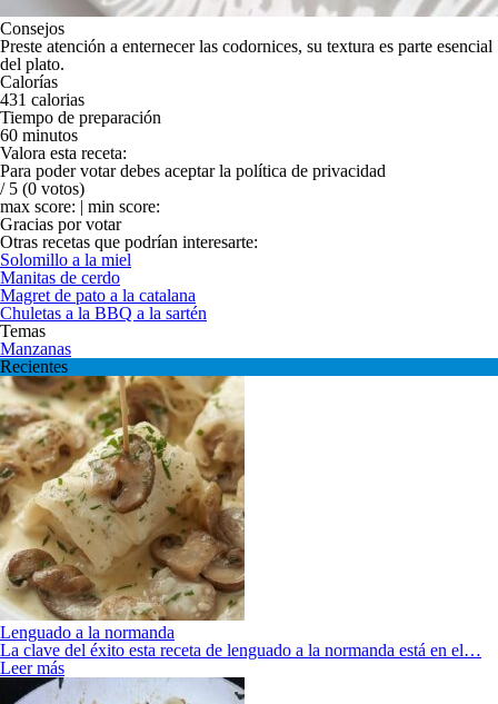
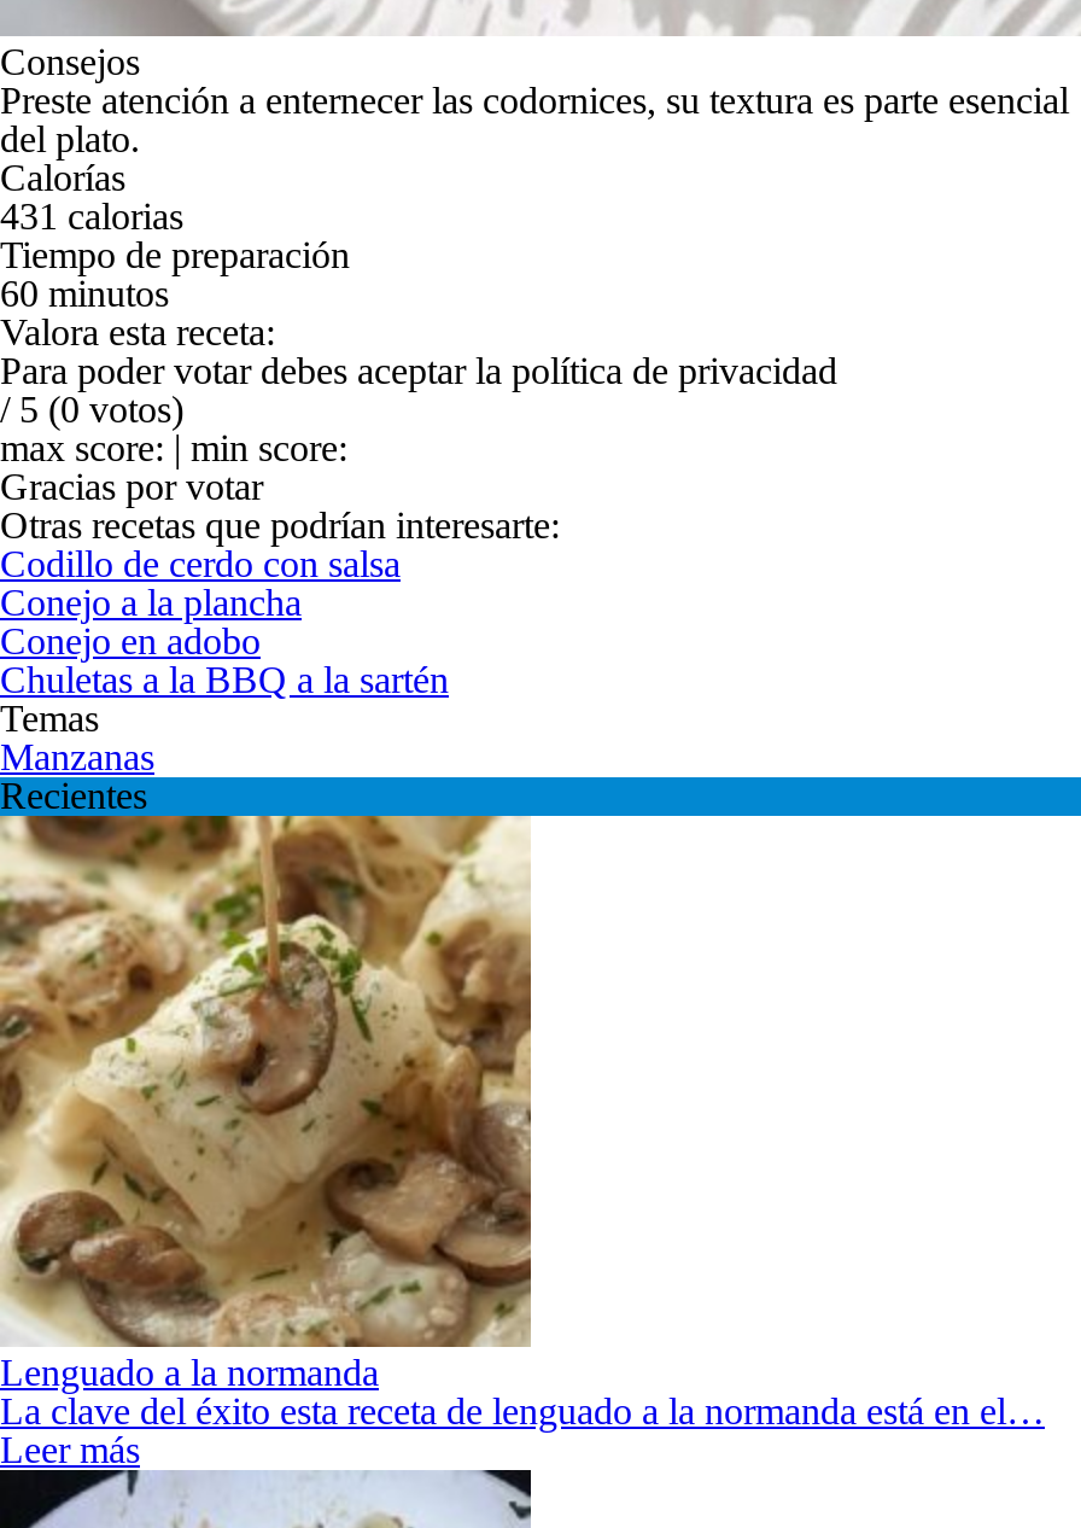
[0,250,196,305] Solomillo a la miel | Manitas de cerdo | Magret de pato a la catalana -> [0,543,401,661] Codillo de cerdo con salsa | Conejo a la plancha | Conejo en adobo

